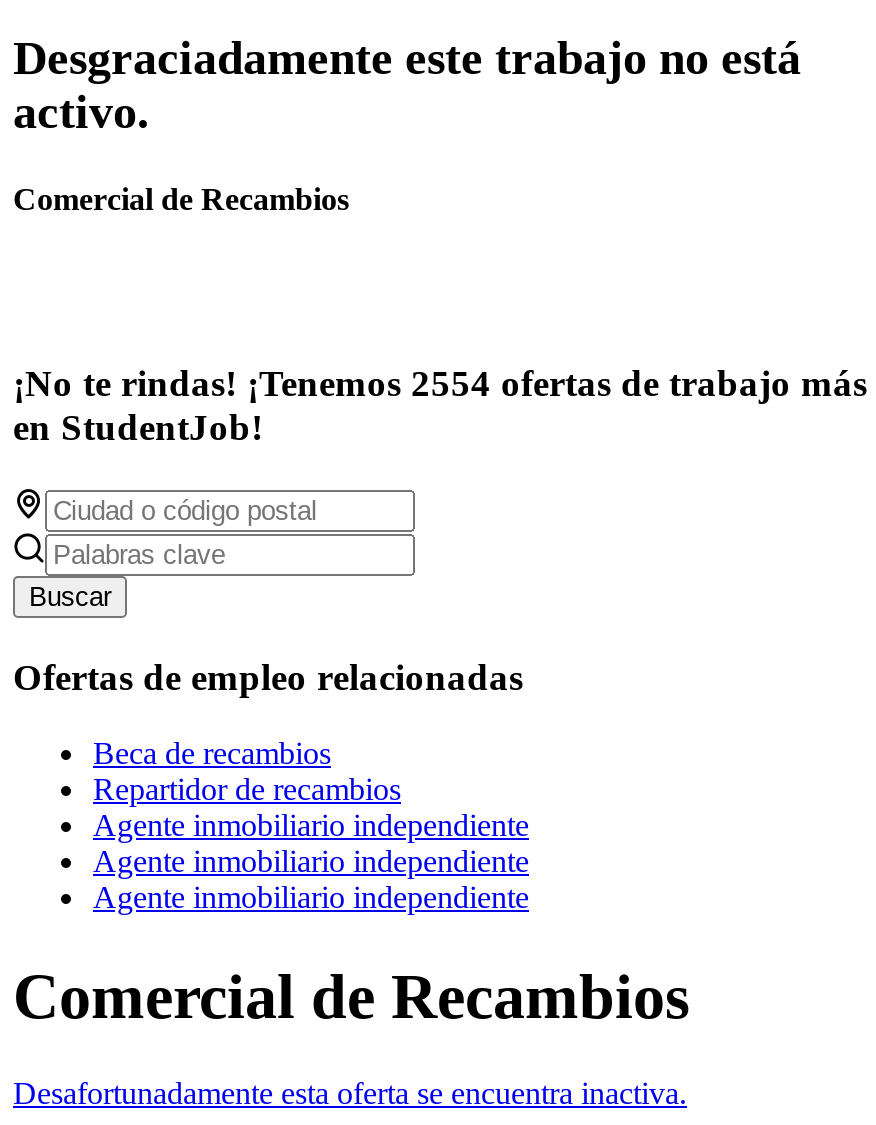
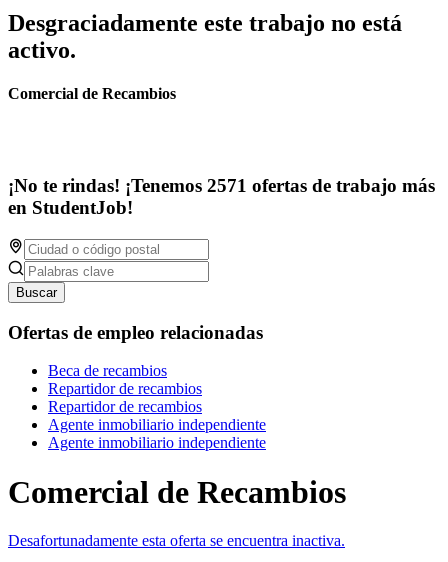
[13,362,867,404] ¡No te rindas! ¡Tenemos 2554 ofertas de trabajo más -> [8,175,435,196] ¡No te rindas! ¡Tenemos 2571 ofertas de trabajo más
[93,809,529,843] Agente inmobiliario independiente -> [48,398,202,415] Repartidor de recambios

